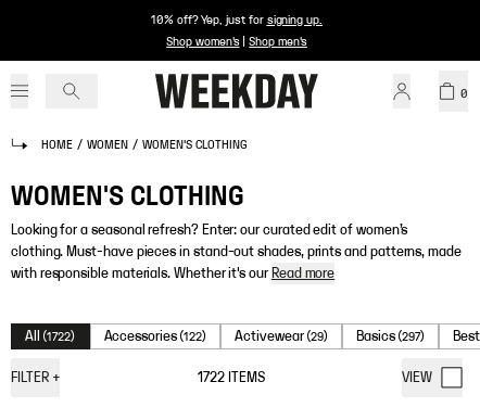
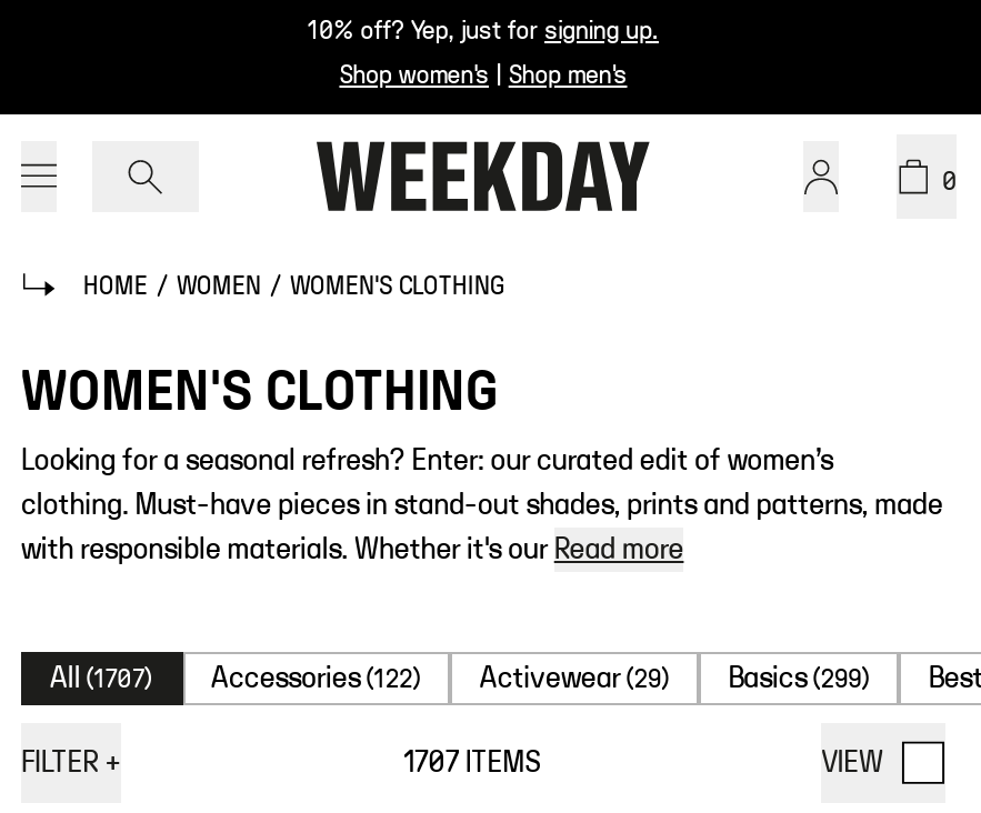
[25,329,75,344] All (1722) -> [50,663,153,694] All (1707)
[356,329,425,344] Basics (297) -> [728,663,871,694] Basics (299)
[198,370,264,385] 1722 ITEMS -> [404,747,540,779] 1707 ITEMS

